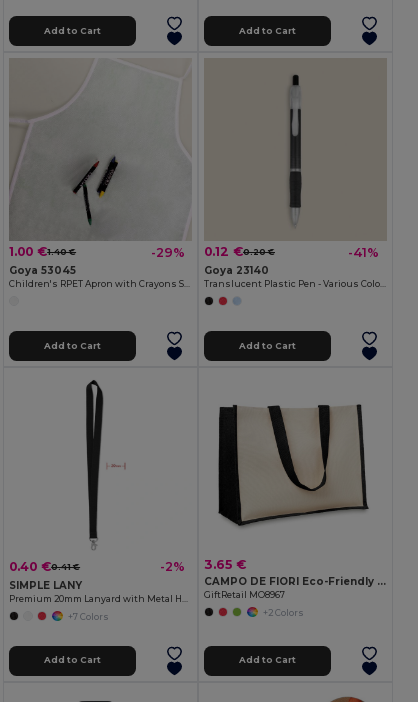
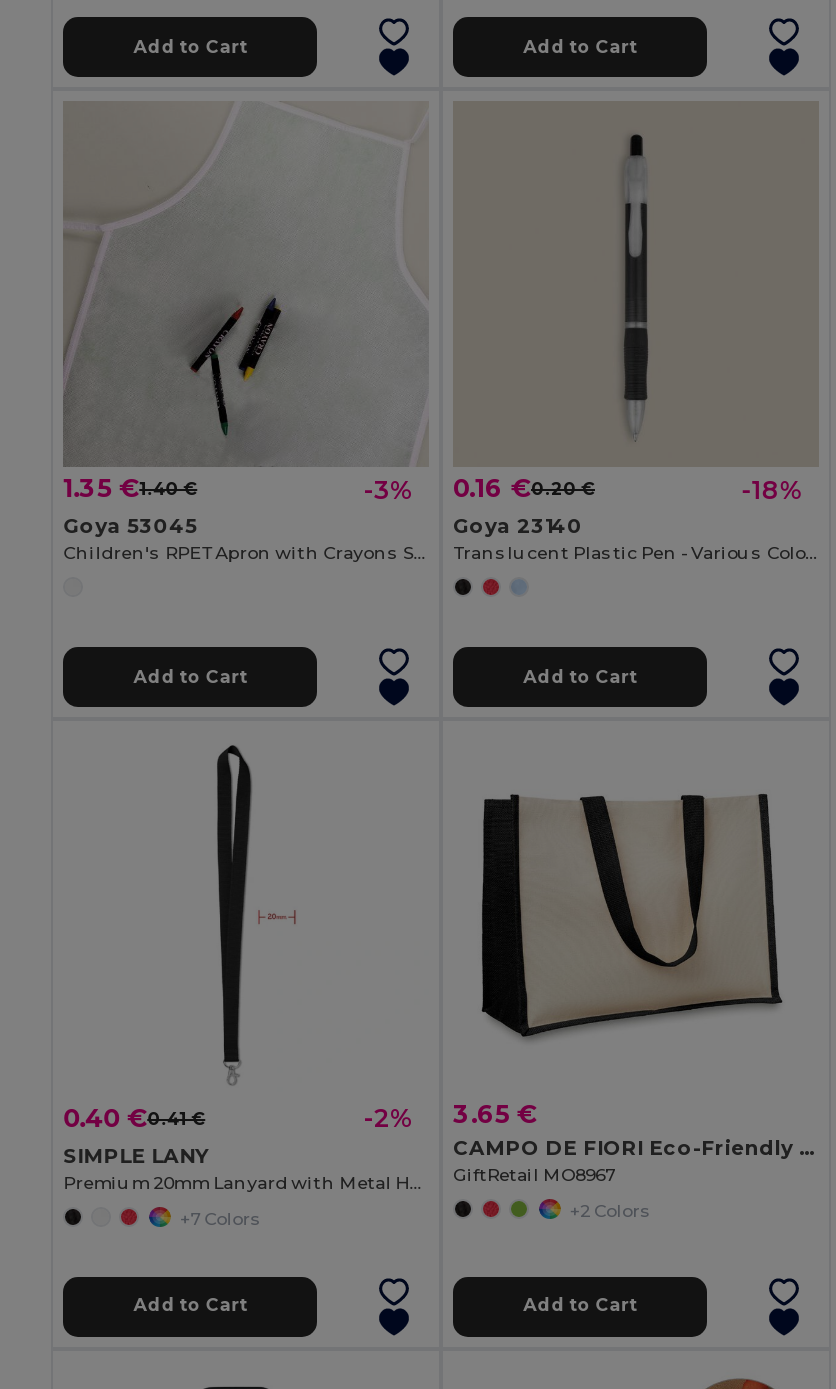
[9,244,76,259] 1.00 €1.40 € -> [63,473,197,503] 1.35 €1.40 €
[150,244,184,259] -29% -> [364,474,414,504] -3%
[204,244,275,259] 0.12 €0.20 € -> [453,473,595,503] 0.16 €0.20 €
[348,244,379,259] -41% -> [742,474,804,504] -18%

